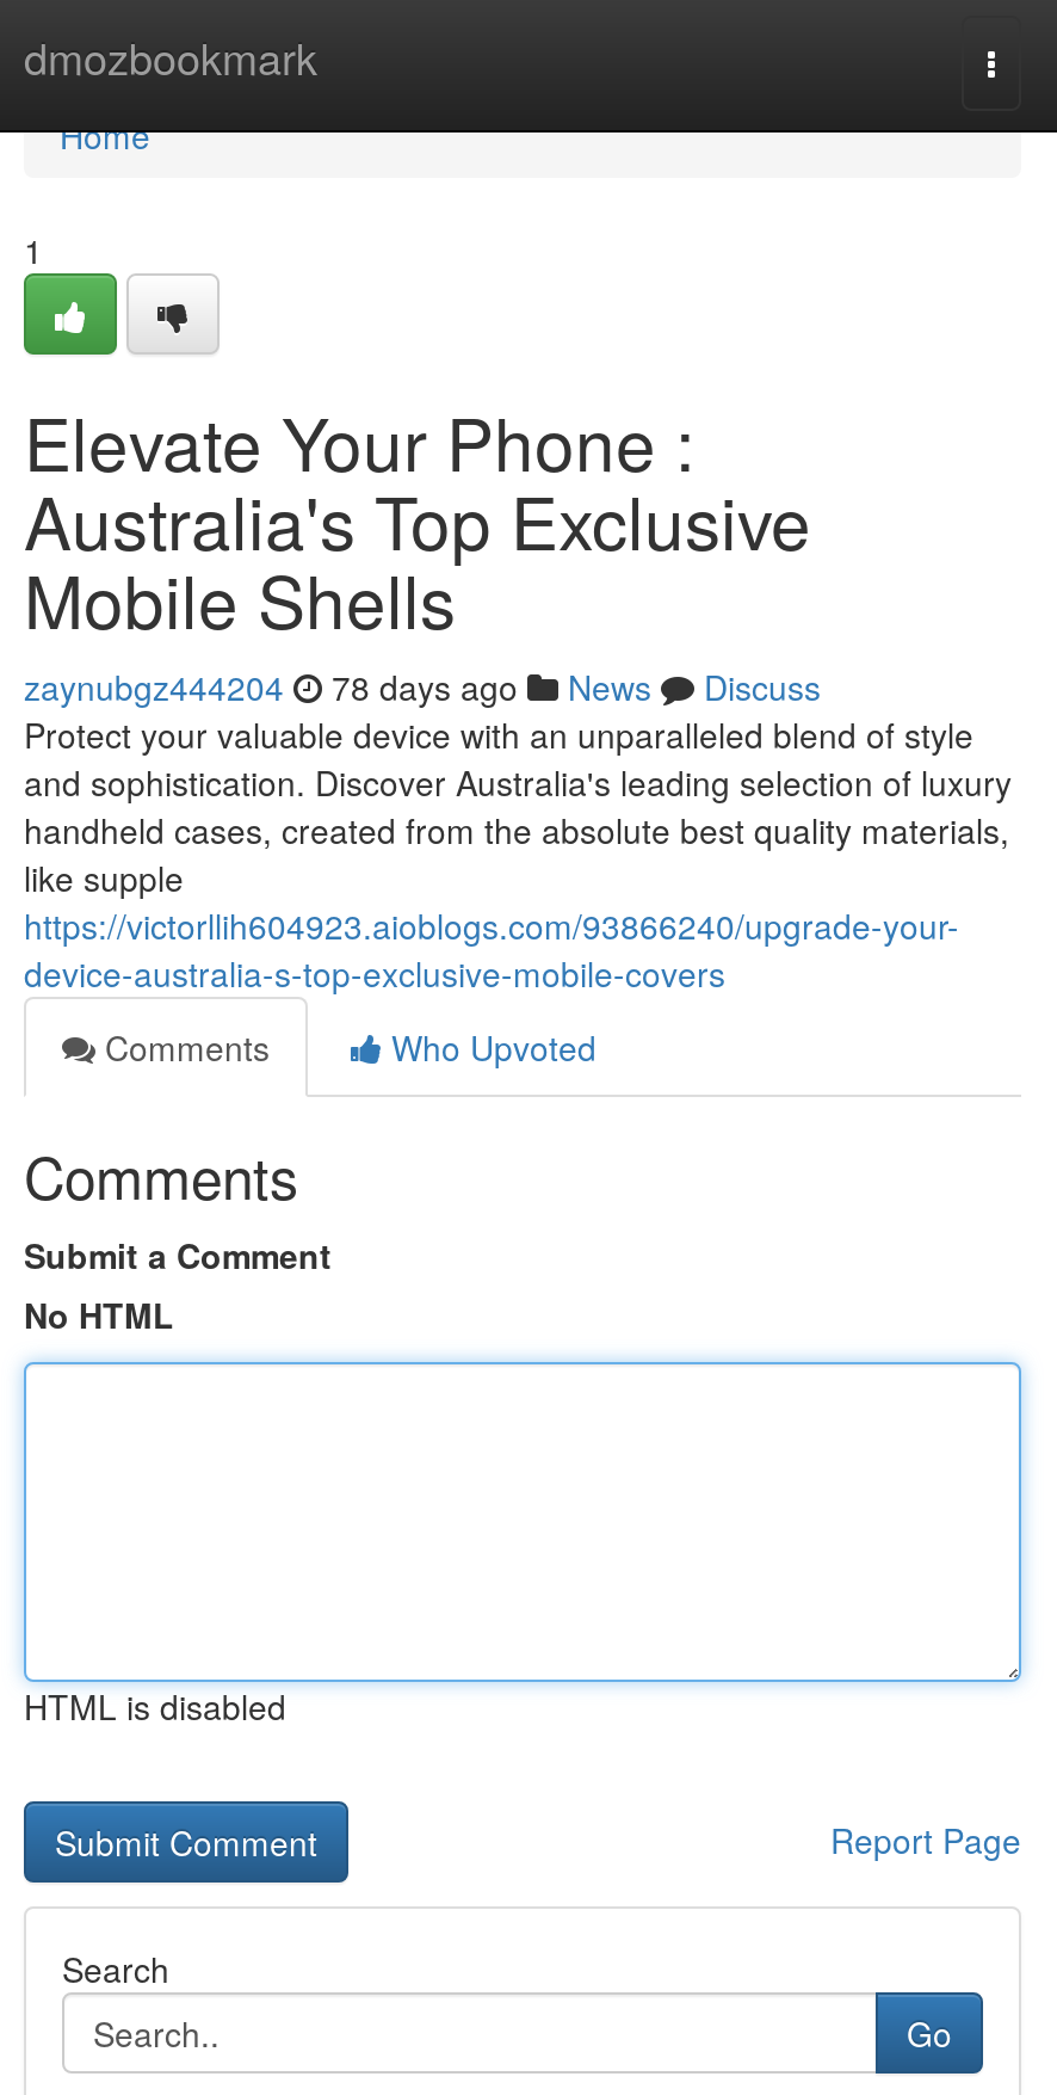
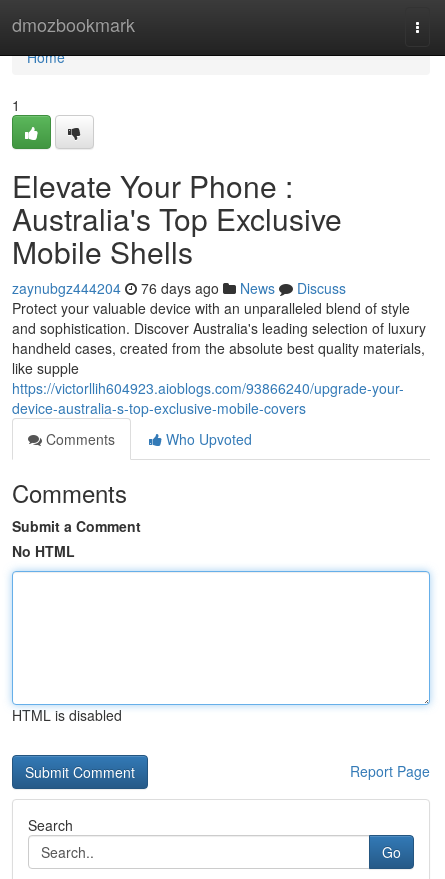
[24,663,821,710] zaynubgz444204 78 days ago News Discuss -> [12,278,346,298] zaynubgz444204 76 days ago News Discuss

